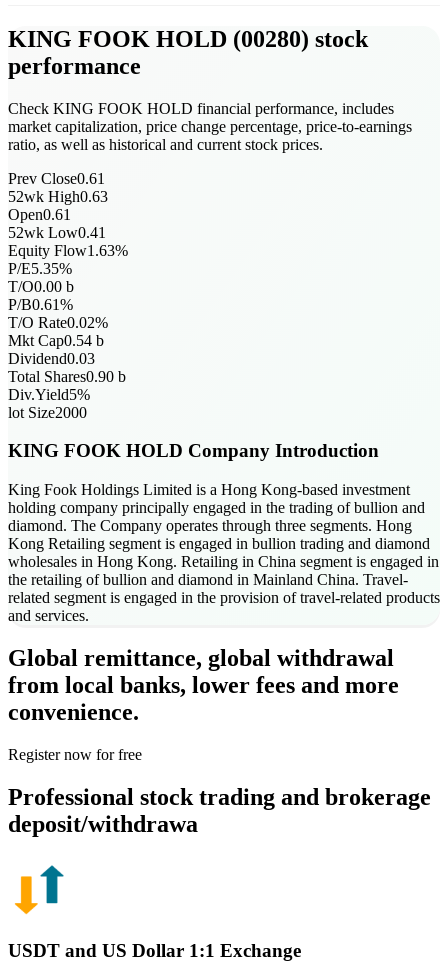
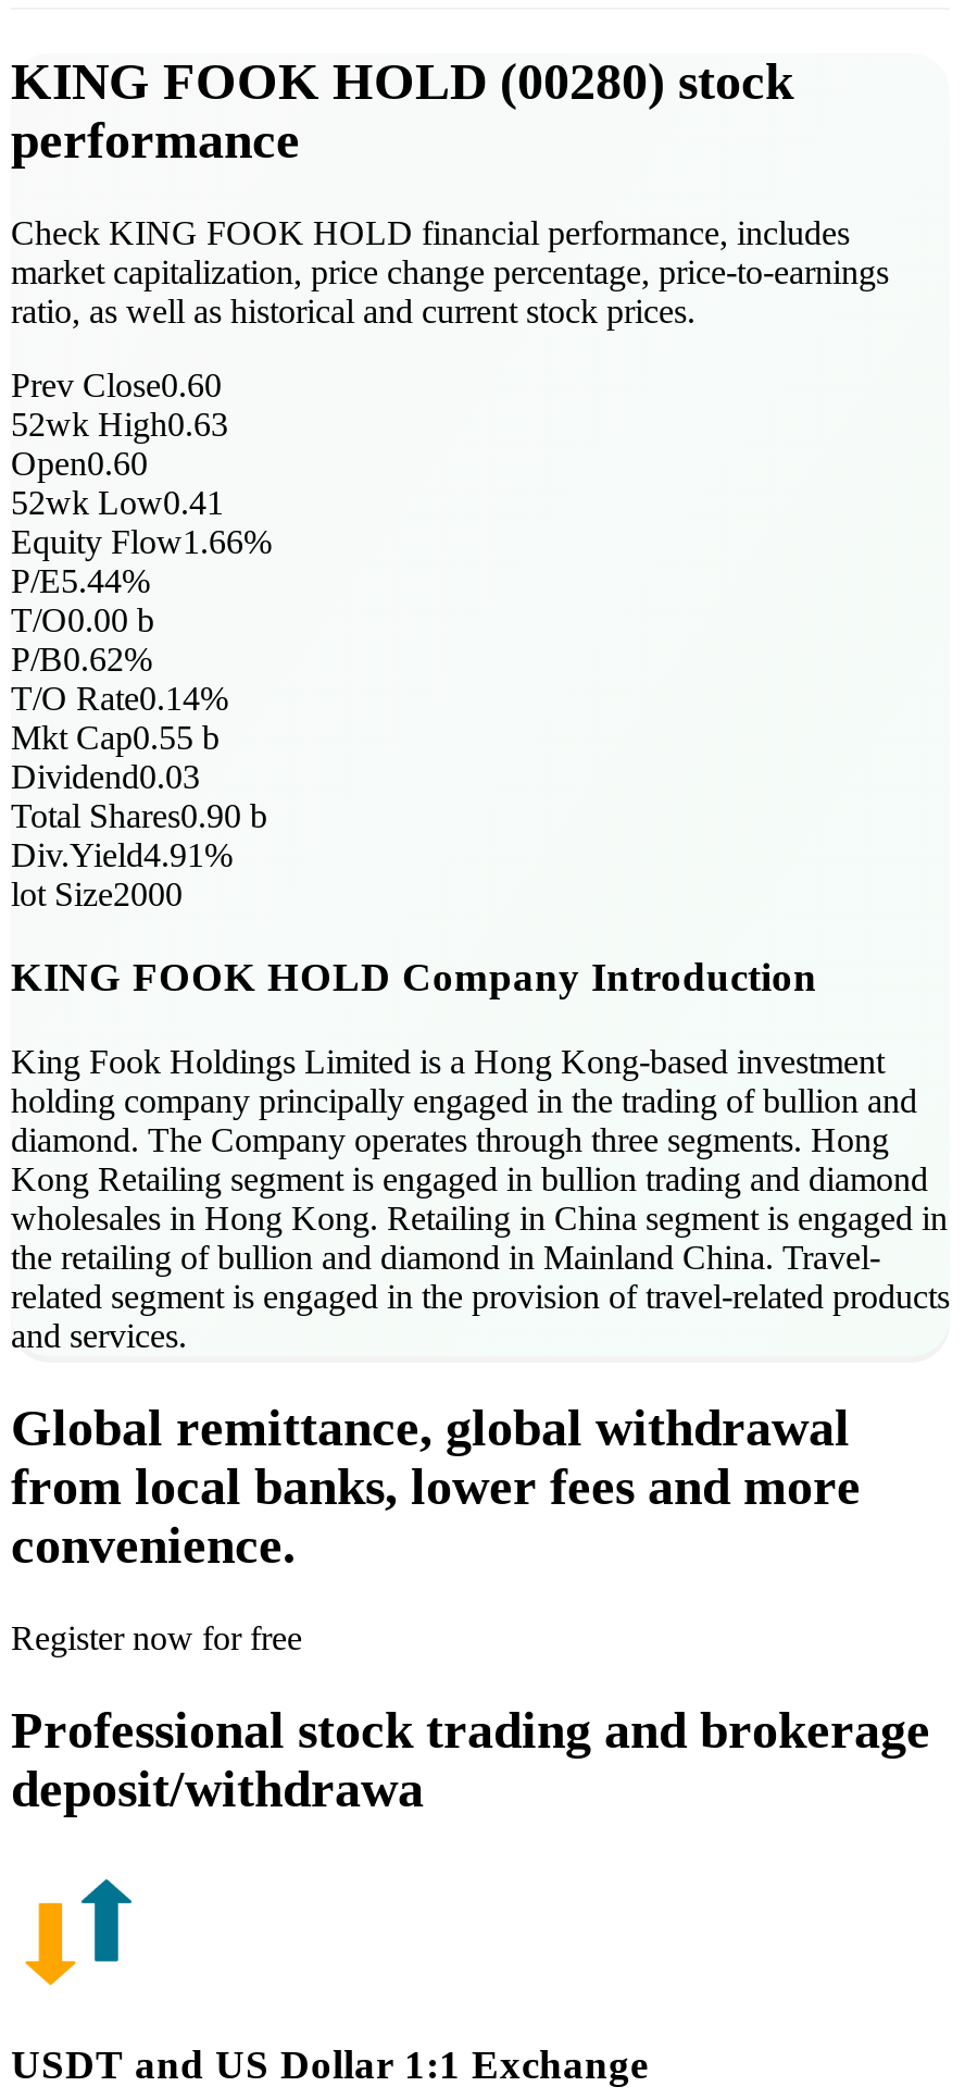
[8,170,105,187] Prev Close0.61 -> [11,366,222,403] Prev Close0.60
[8,206,71,223] Open0.61 -> [11,444,148,481] Open0.60
[8,242,128,259] Equity Flow1.63% -> [11,522,272,559] Equity Flow1.66%
[8,260,72,277] P/E5.35% -> [11,562,150,599] P/E5.44%
[8,296,73,313] P/B0.61% -> [11,640,152,677] P/B0.62%
[8,314,108,331] T/O Rate0.02% -> [11,679,228,716] T/O Rate0.14%
[8,332,104,349] Mkt Cap0.54 b -> [11,718,220,755] Mkt Cap0.55 b
[8,386,90,403] Div.Yield5% -> [11,836,233,873] Div.Yield4.91%

